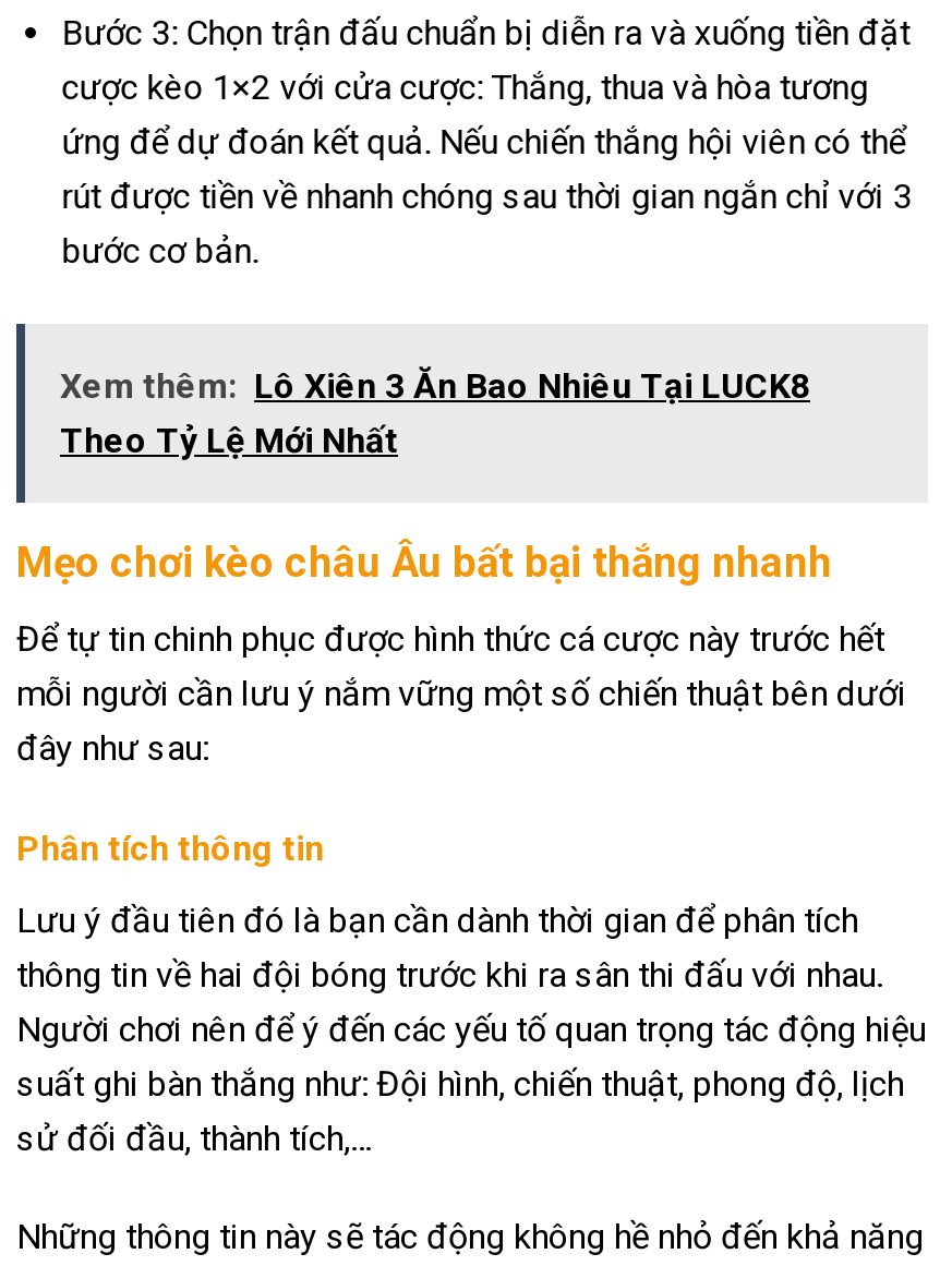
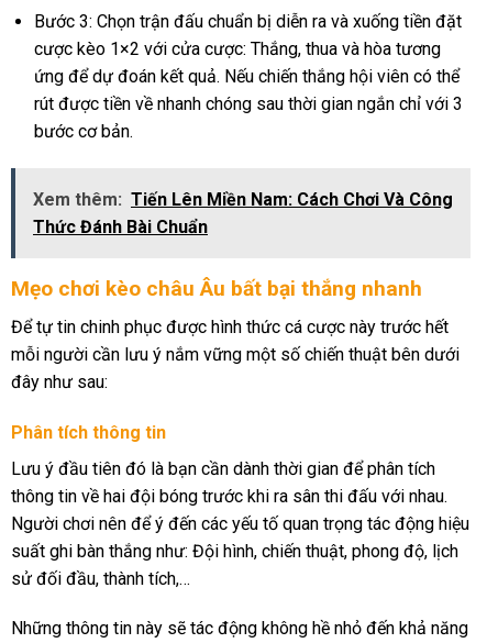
[60,366,810,462] Xem thêm: Lô Xiên 3 Ăn Bao Nhiêu Tại LUCK8 | Theo Tỷ Lệ Mới Nhất -> [33,189,453,238] Xem thêm: Tiến Lên Miền Nam: Cách Chơi Và Công | Thức Đánh Bài Chuẩn

